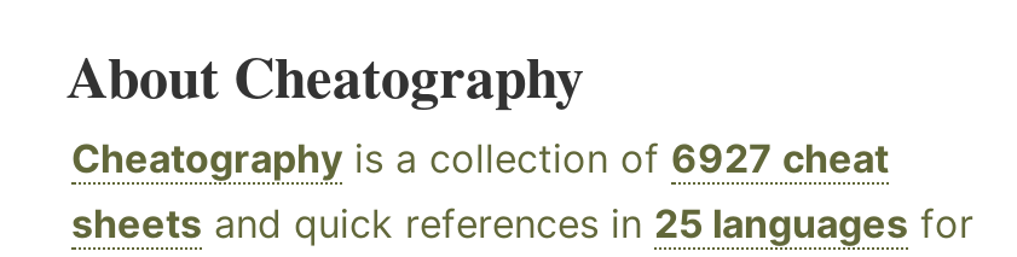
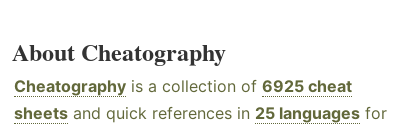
[71,134,889,182] Cheatography is a collection of 6927 cheat -> [14,76,352,96] Cheatography is a collection of 6925 cheat

